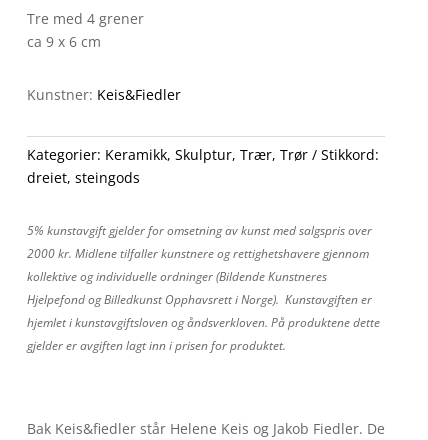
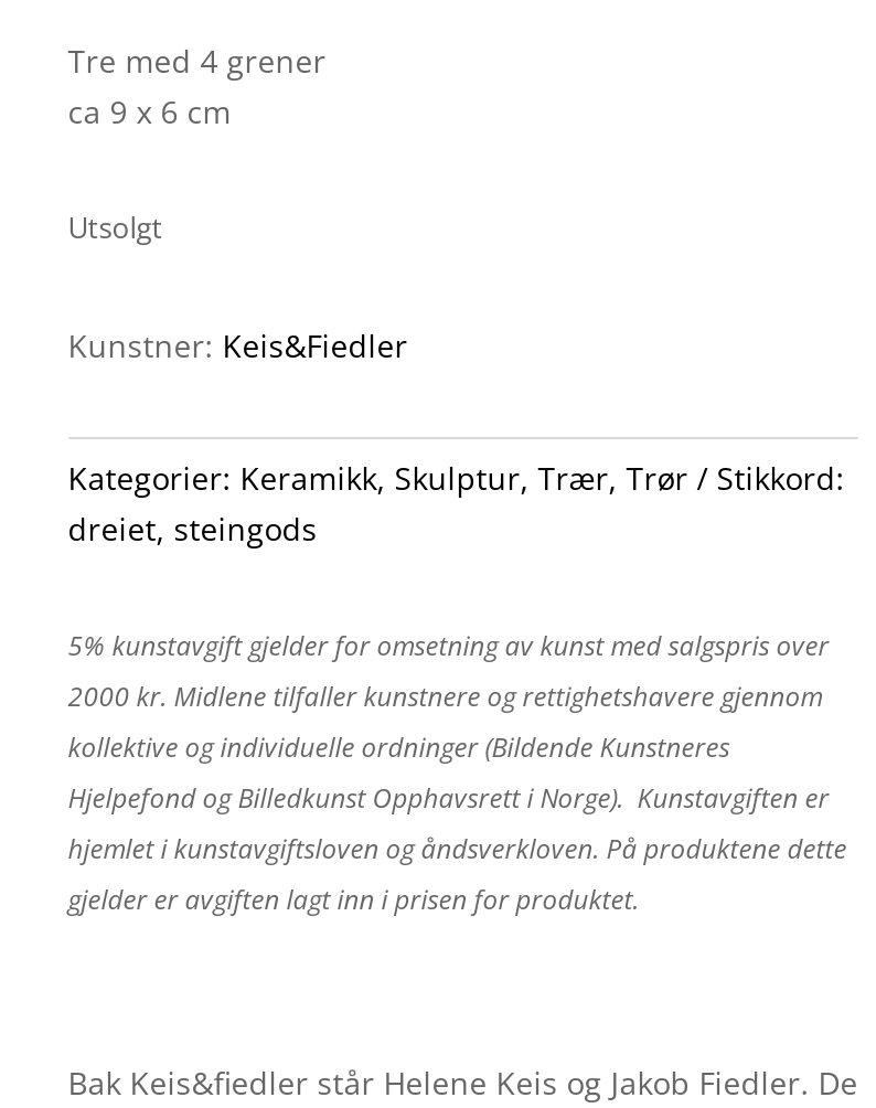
none -> [68,207,163,247] Utsolgt

